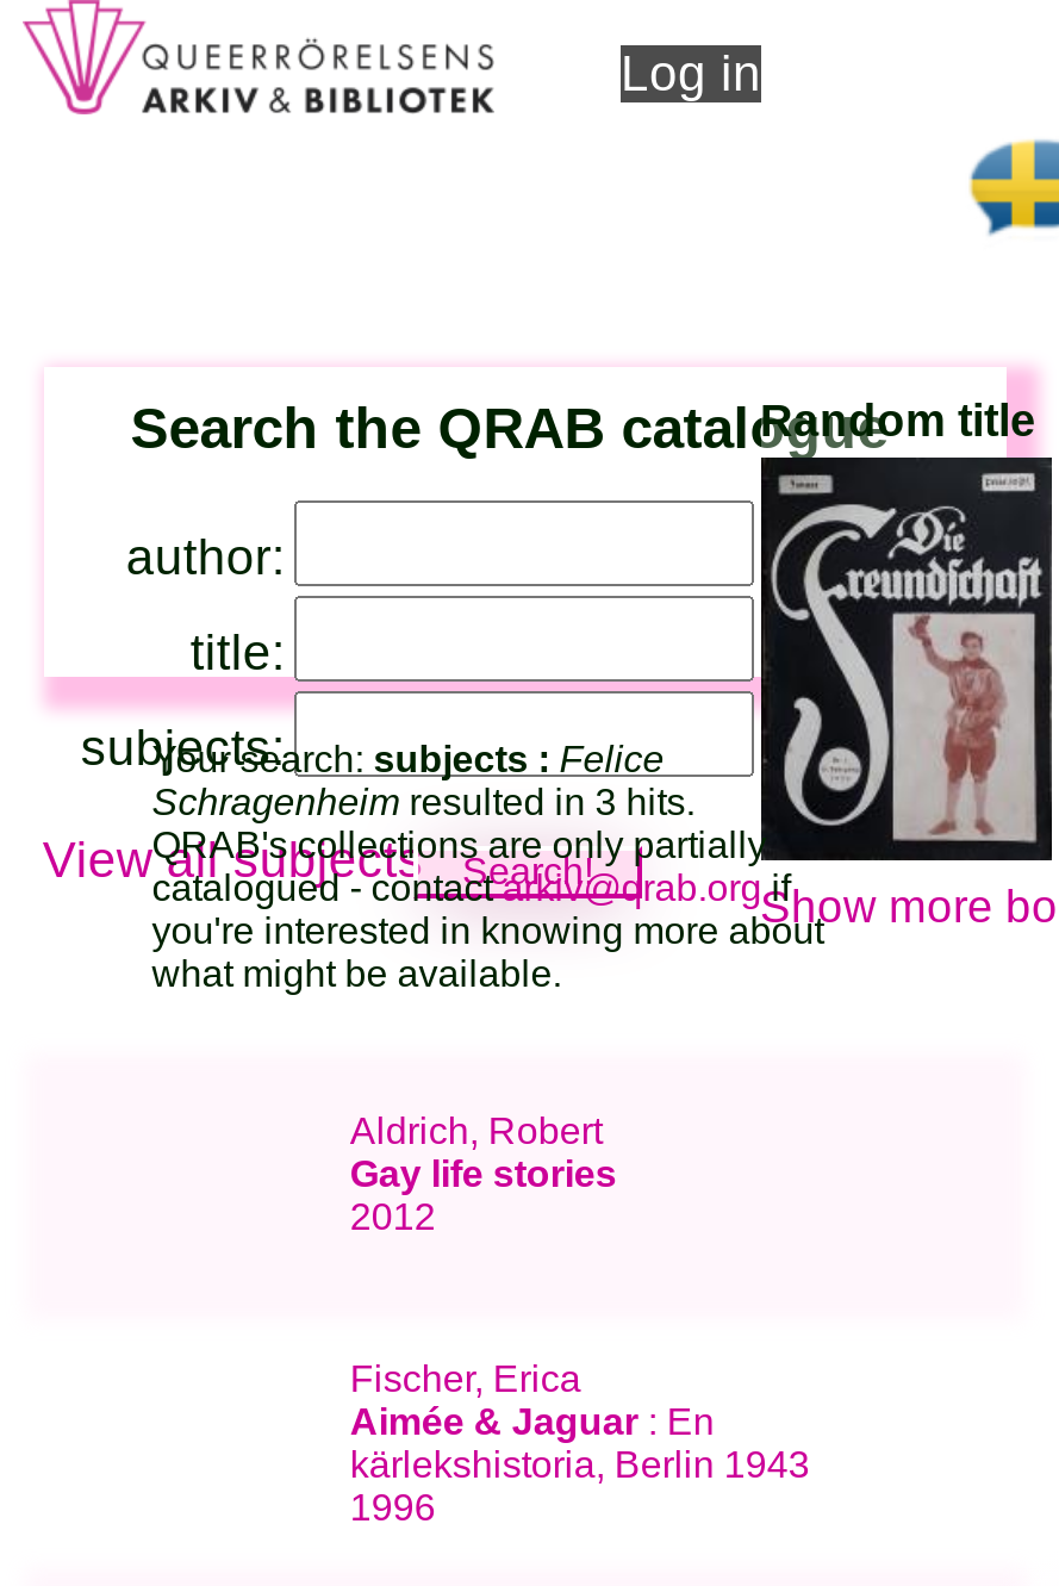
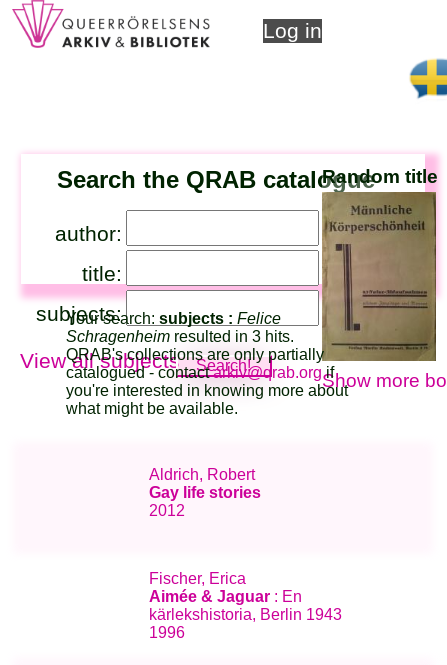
[759,455,1052,863] [image] -> [321,191,444,362] [image]

